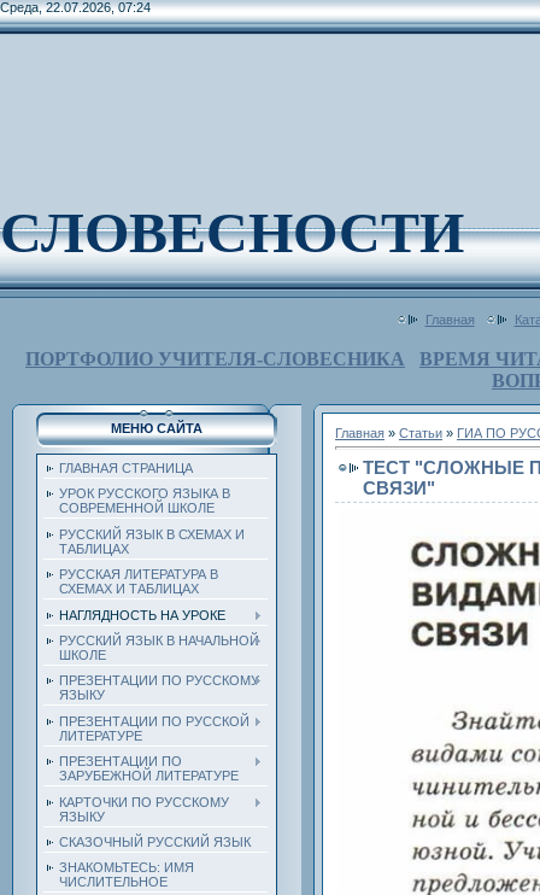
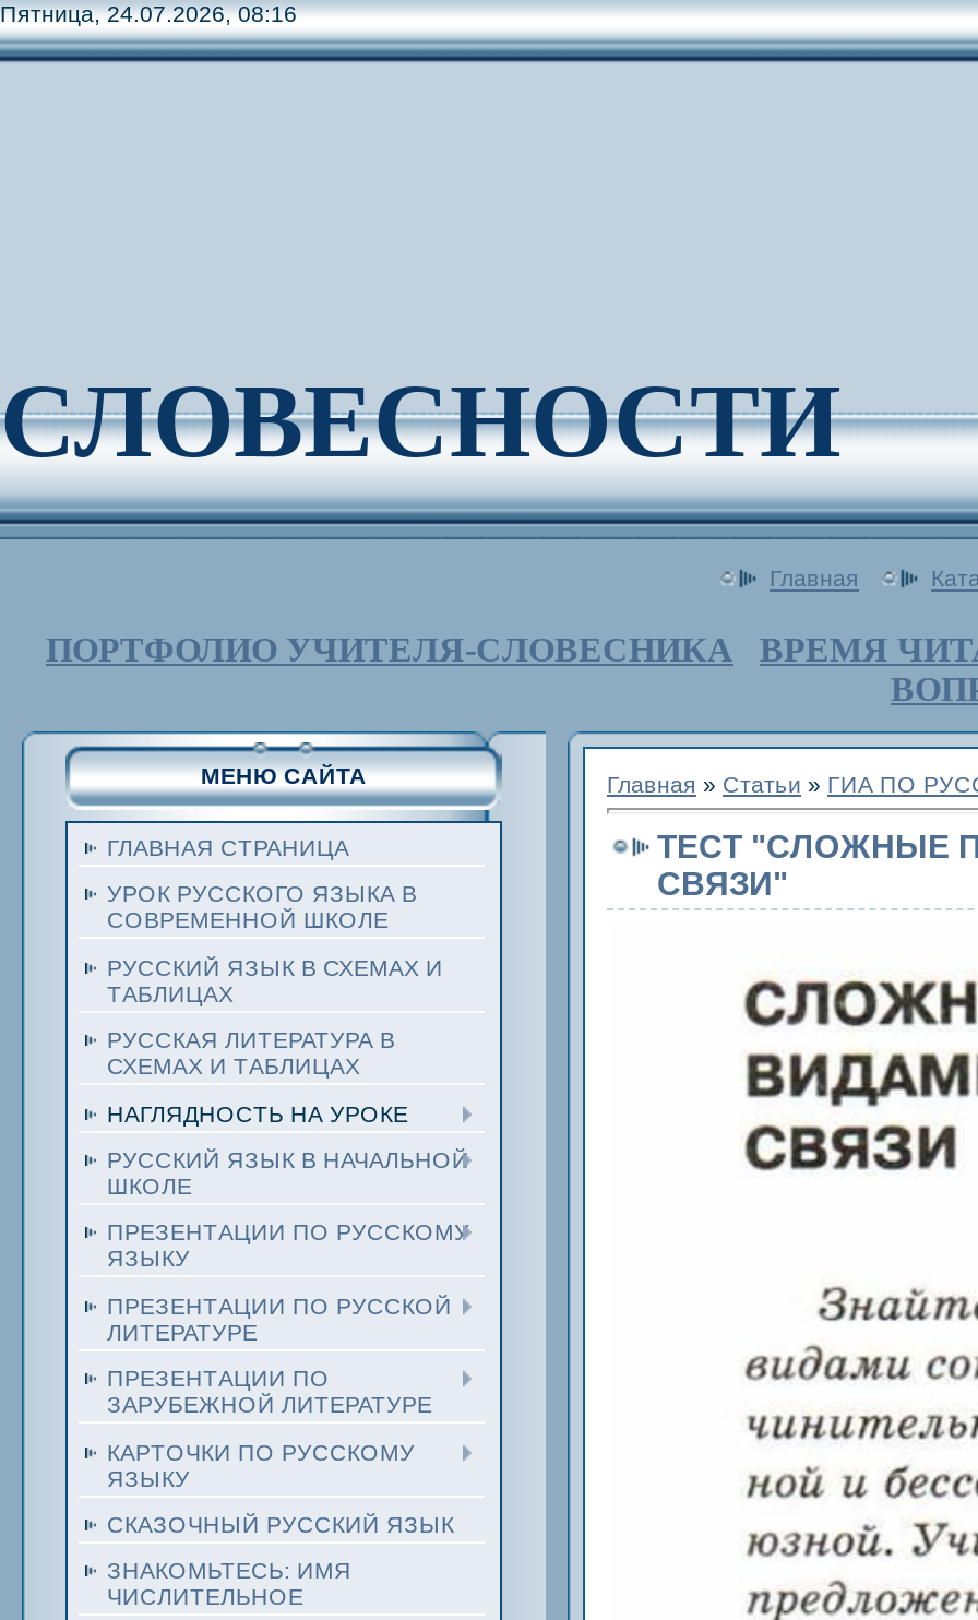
[0,0,151,14] Среда, 22.07.2026, 07:24 -> [0,0,297,26] Пятница, 24.07.2026, 08:16

